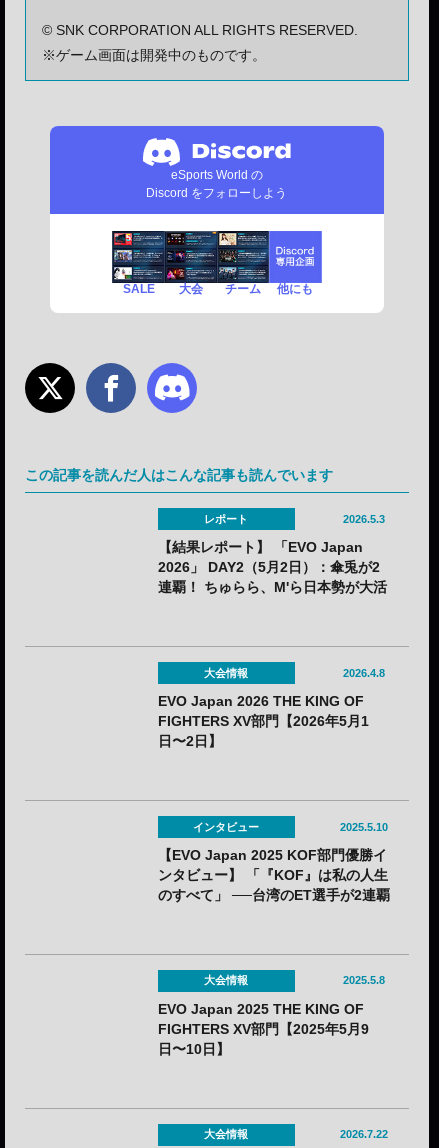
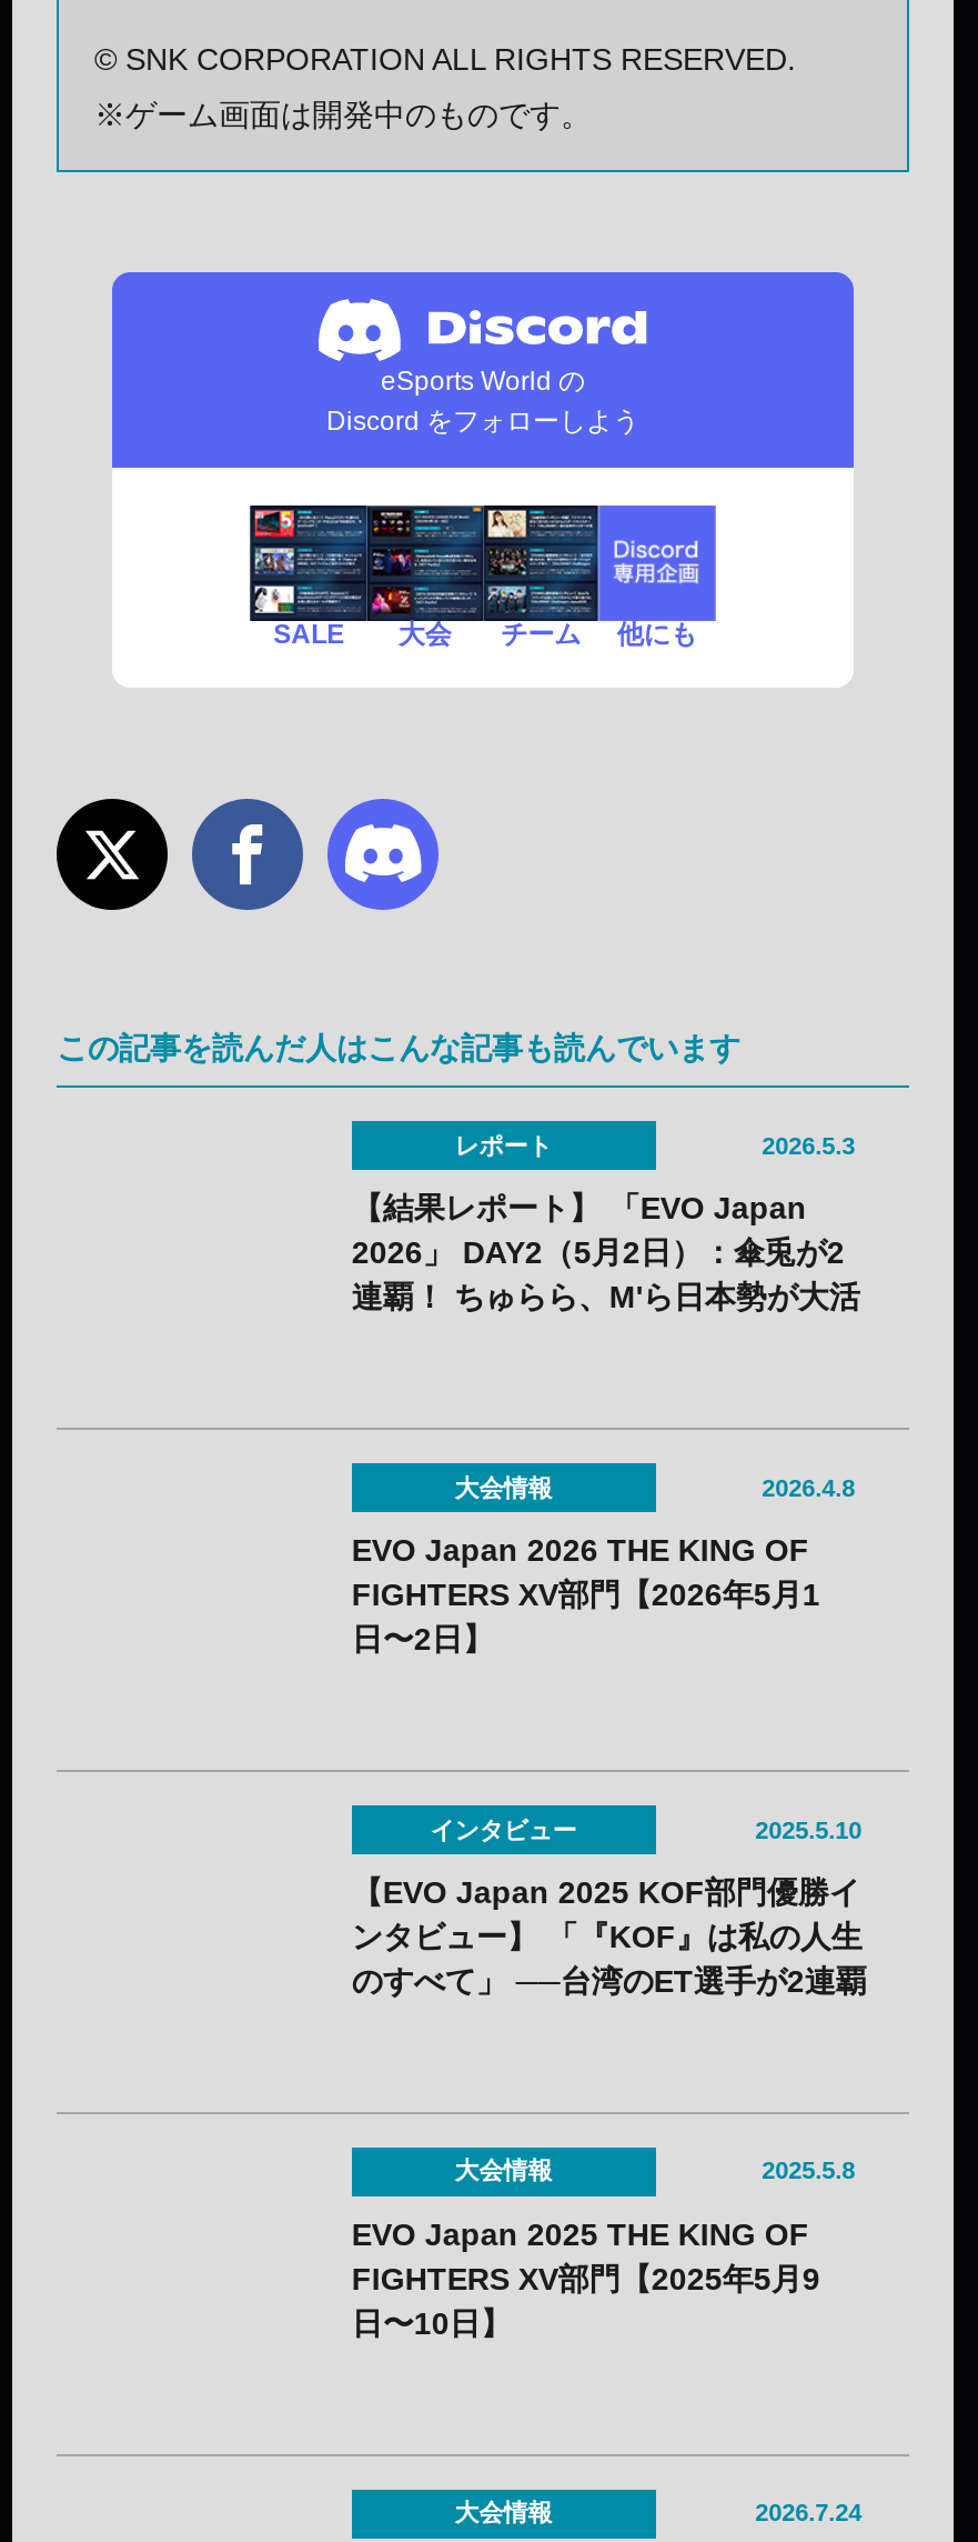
[340,1128,388,1140] 2026.7.22 -> [755,2499,862,2526] 2026.7.24

